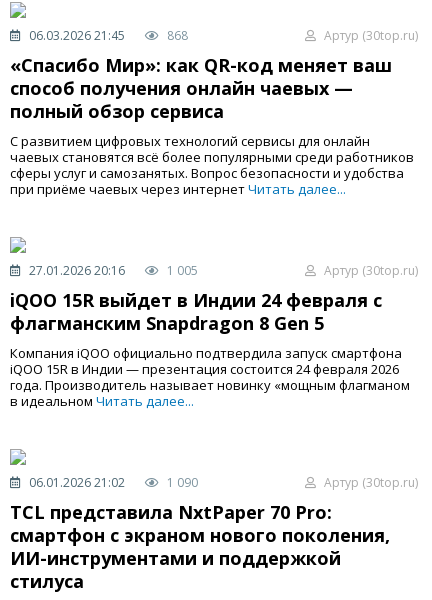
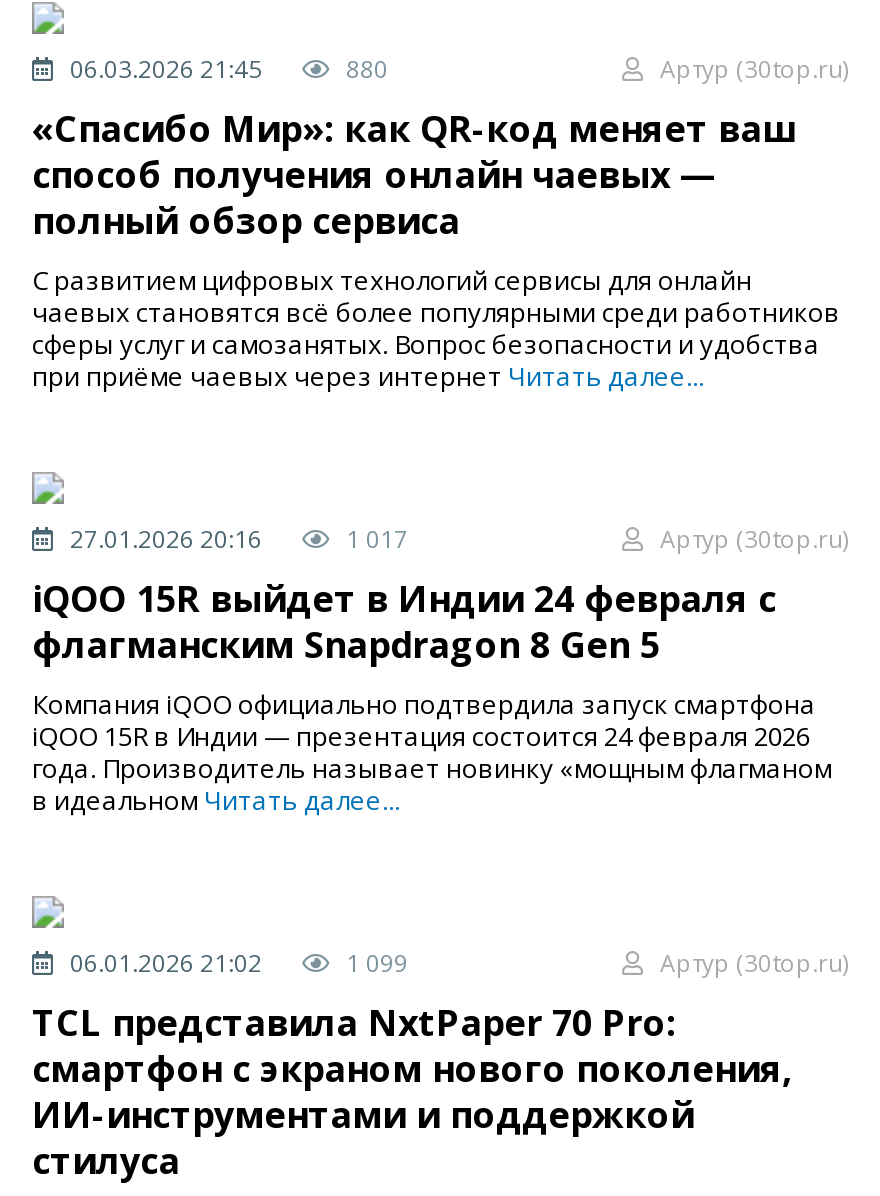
[164,27,188,44] 868 -> [340,52,388,86] 880
[164,262,198,279] 1 005 -> [340,522,408,556] 1 017
[164,474,198,491] 1 090 -> [340,946,408,980] 1 099

